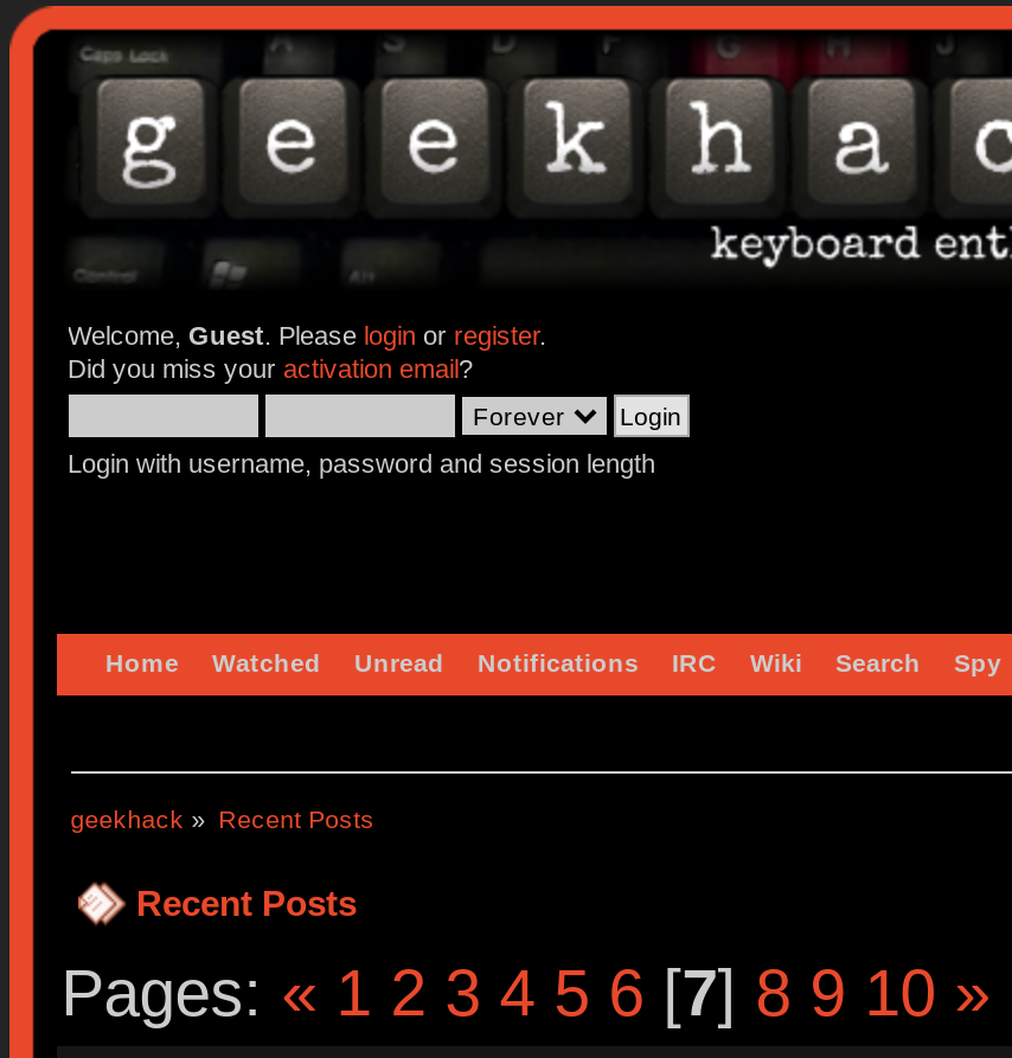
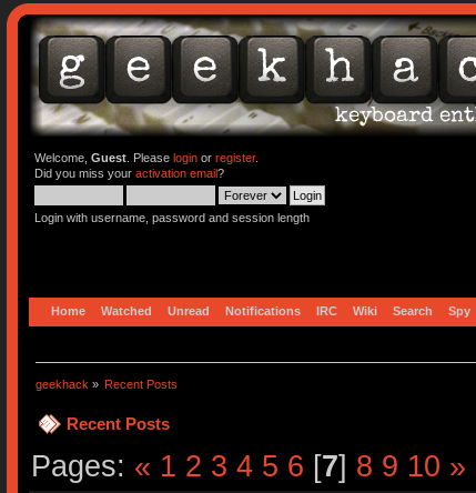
[64,39,1005,286] [image] -> [31,18,473,135] [image]

